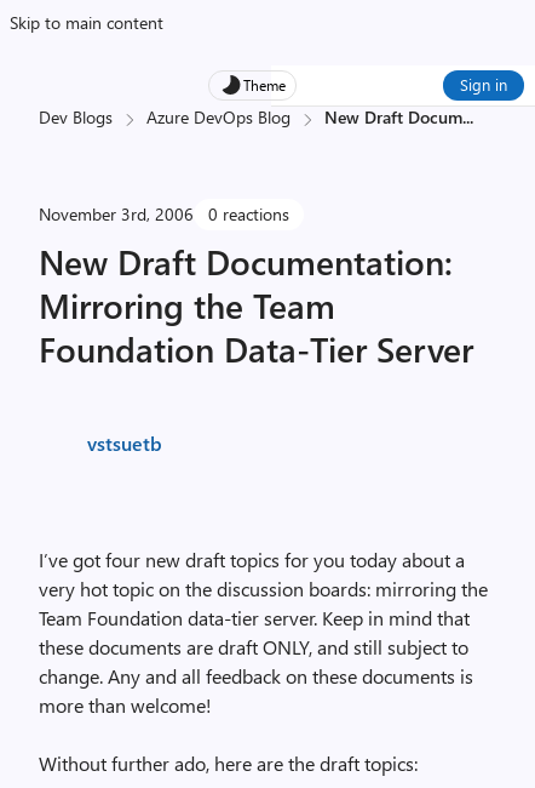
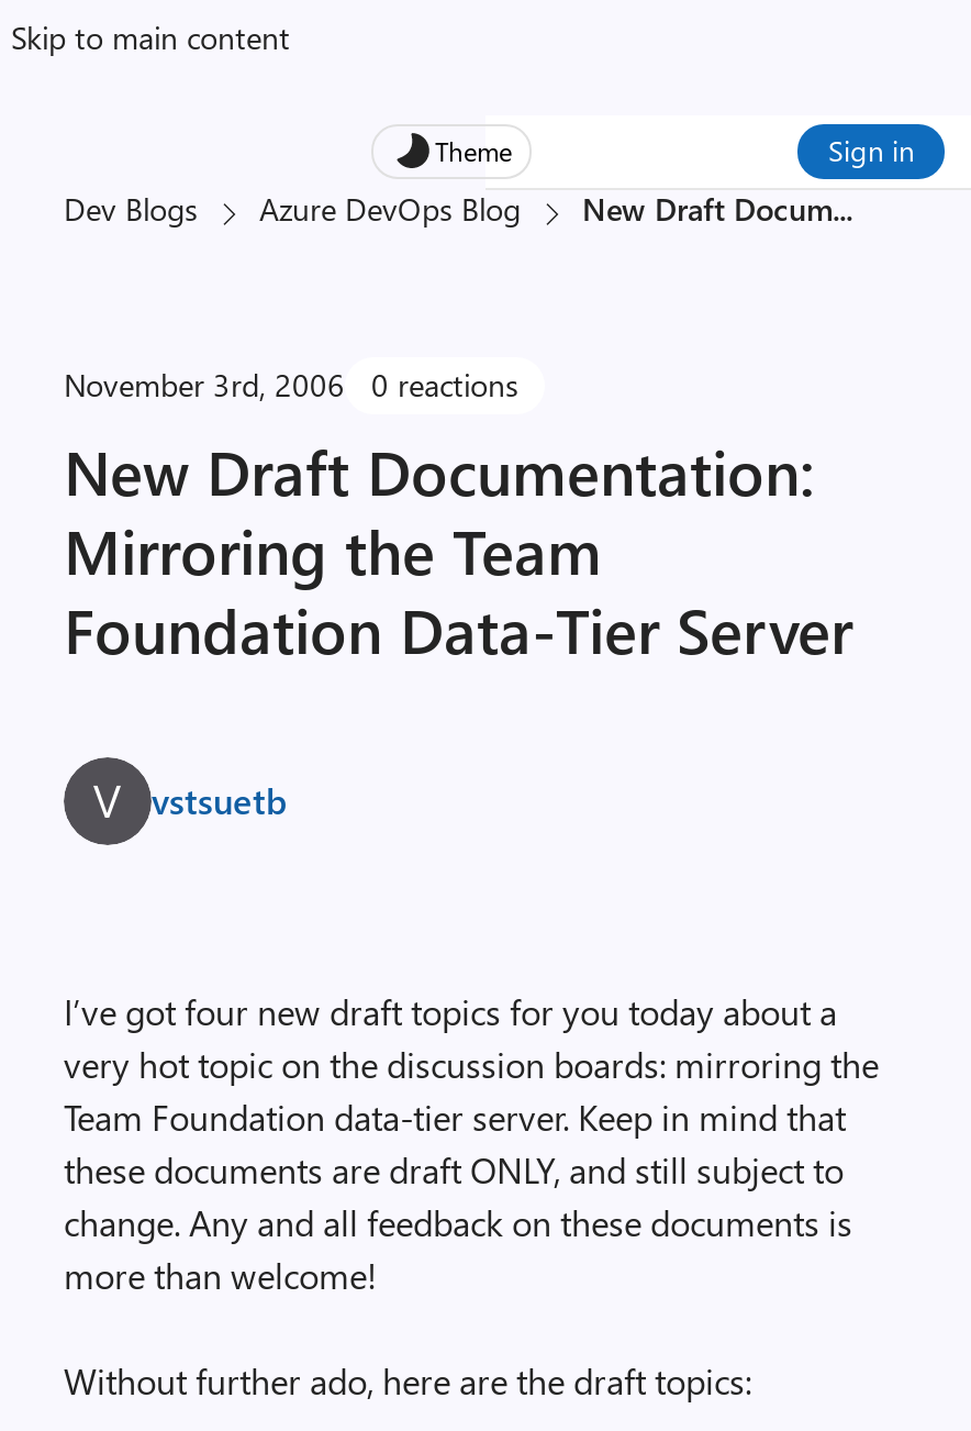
none -> [62,755,145,847] [image]

